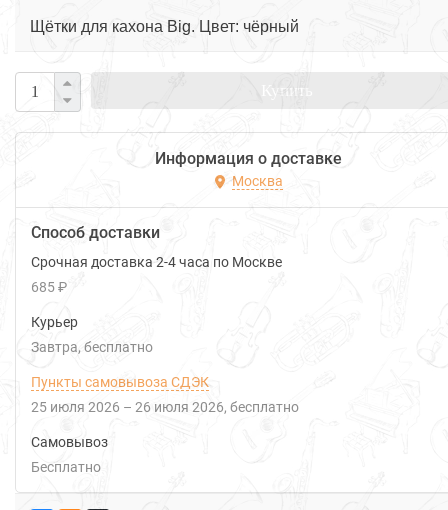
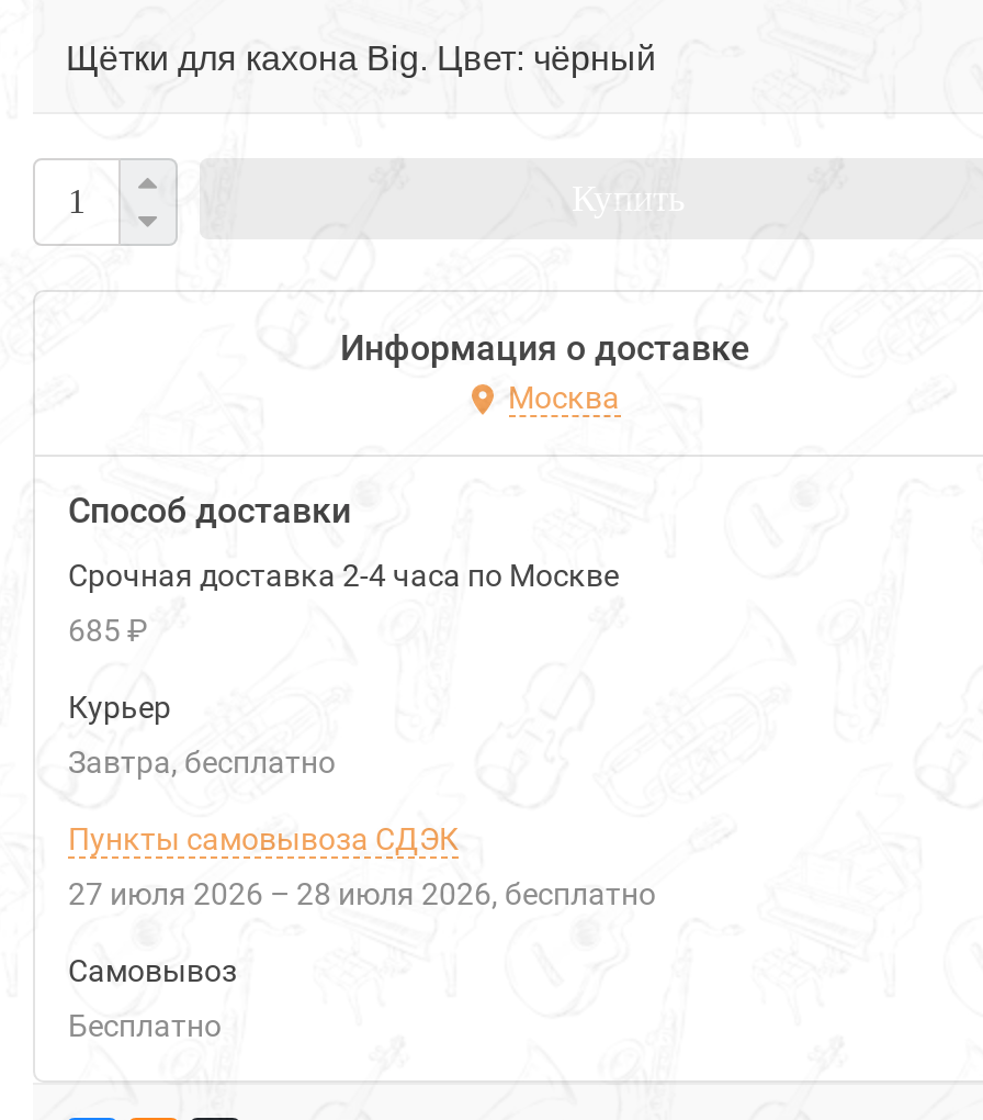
[31,399,299,415] 25 июля 2026 – 26 июля 2026 Бесплатно -> [68,876,656,911] 27 июля 2026 – 28 июля 2026 Бесплатно

